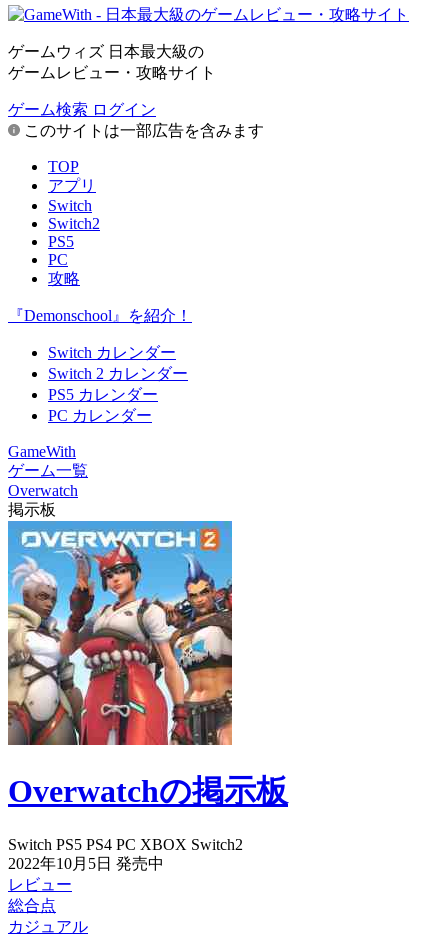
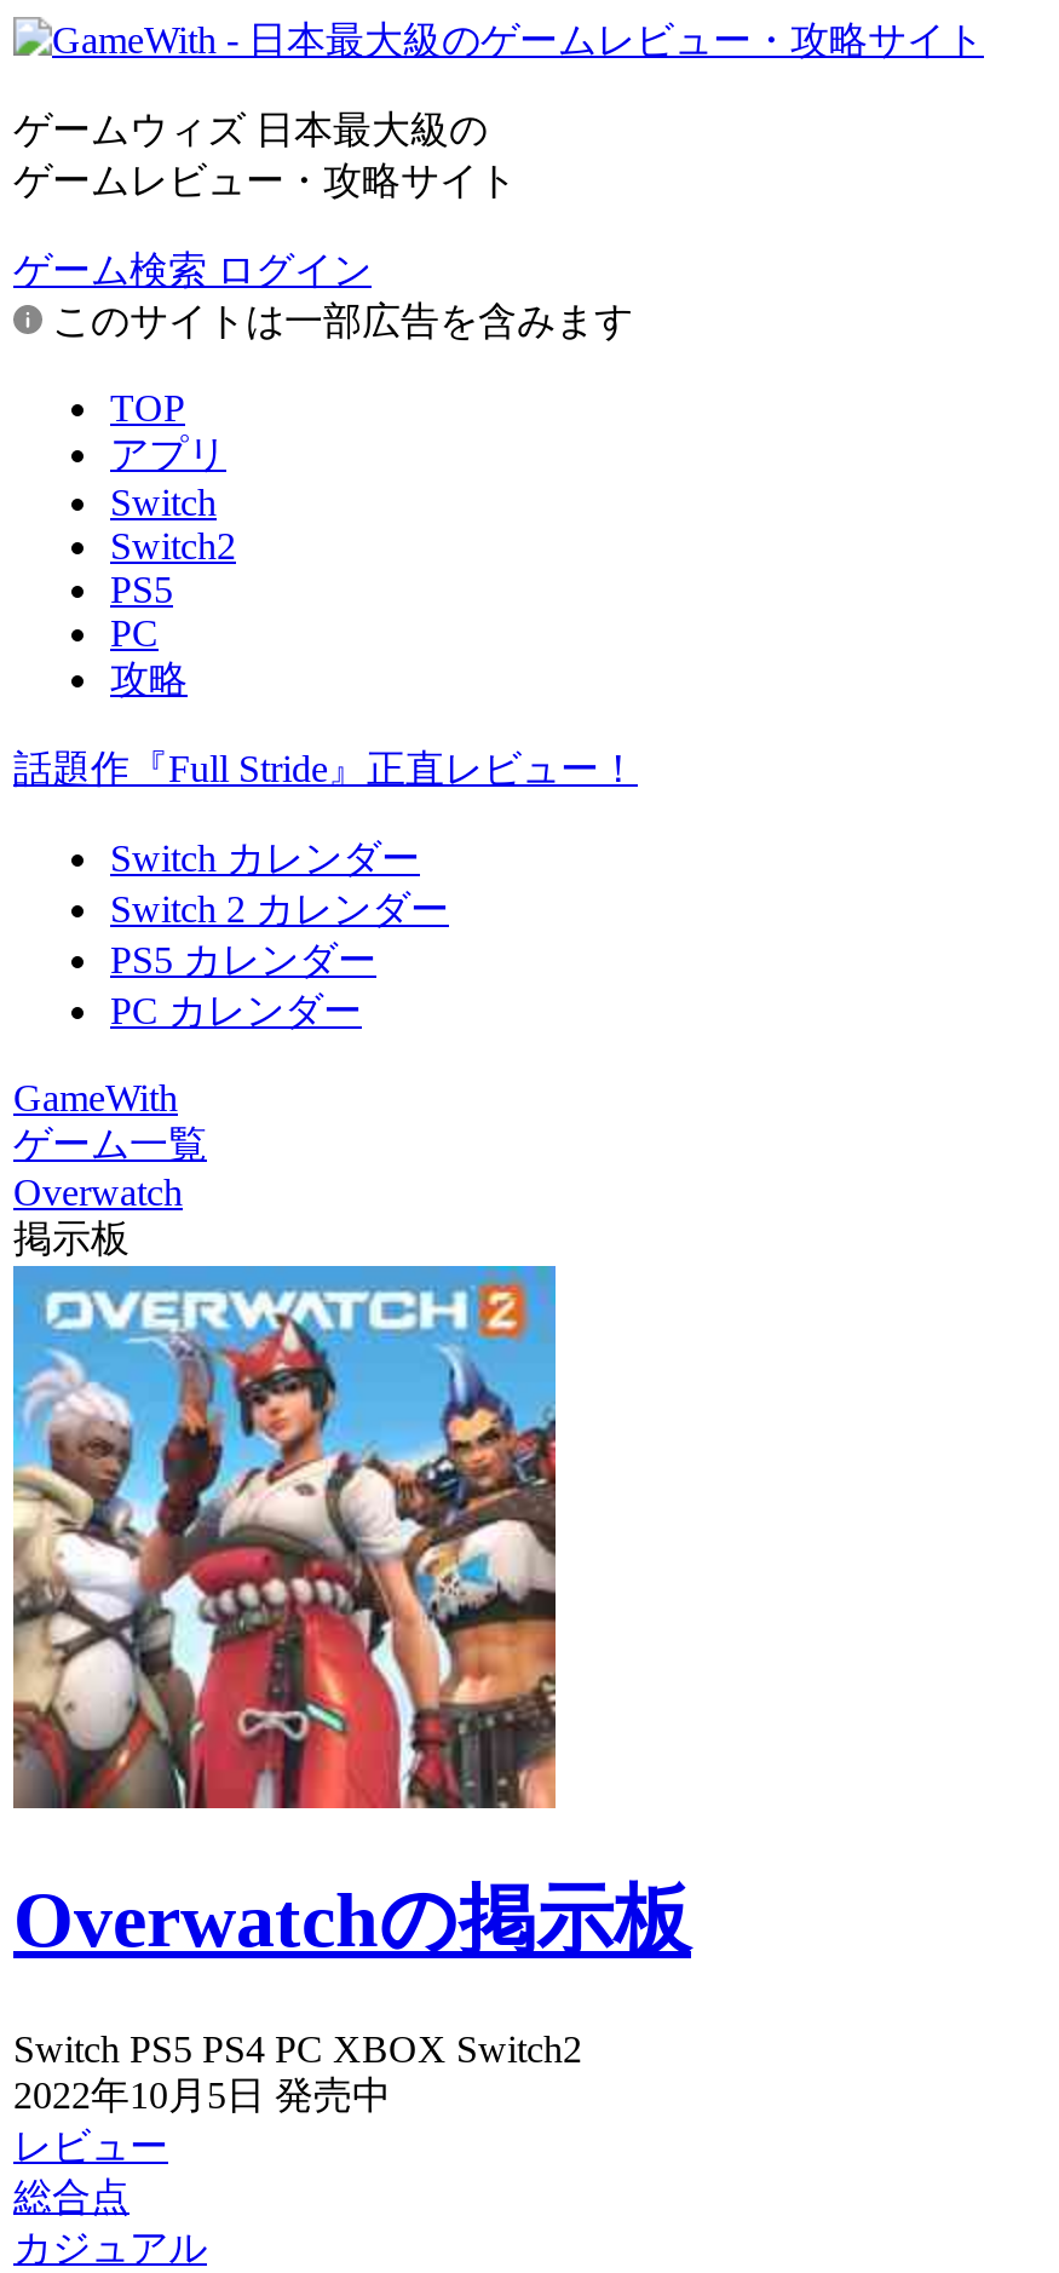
[8,307,192,324] 『Demonschool』を紹介！ -> [13,748,638,789] 話題作『Full Stride』正直レビュー！

